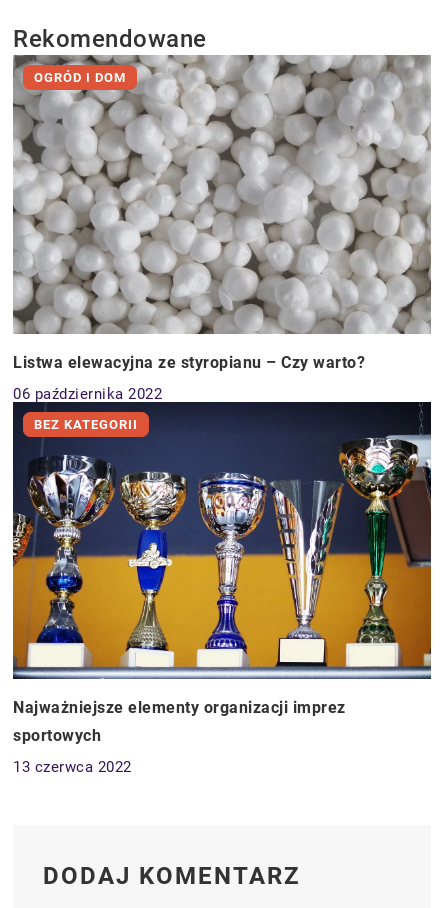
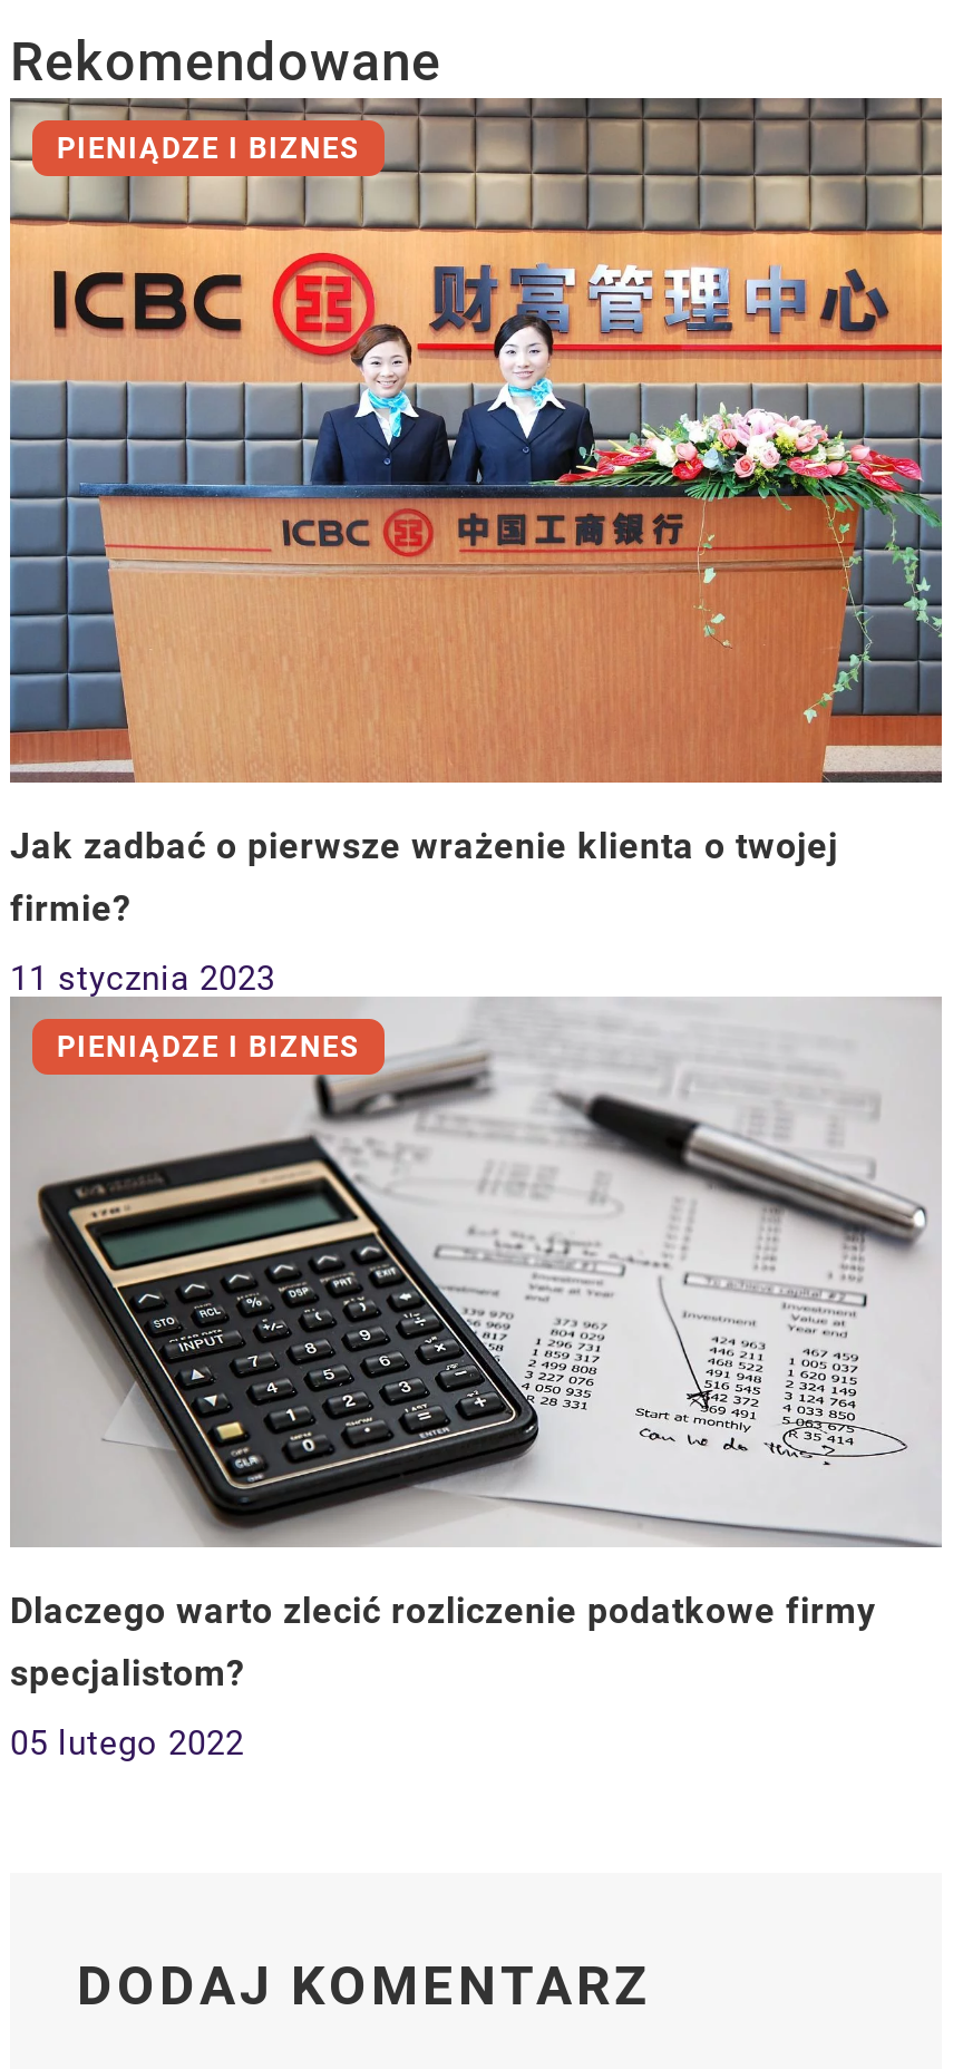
[12,55,431,336] [image] | OGRÓD I DOM -> [10,96,944,785] [image] | PIENIĄDZE I BIZNES
[13,353,432,679] [image] | Listwa elewacyjna ze styropianu – Czy warto? | 06 października 2022 | BEZ KATEGORII -> [10,826,942,1547] [image] | Jak zadbać o pierwsze wrażenie klienta o twojej | firmie? | 11 stycznia 2023 | PIENIĄDZE I BIZNES
[13,697,345,775] Najważniejsze elementy organizacji imprez | sportowych | 13 czerwca 2022 -> [10,1589,876,1762] Dlaczego warto zlecić rozliczenie podatkowe firmy | specjalistom? | 05 lutego 2022

